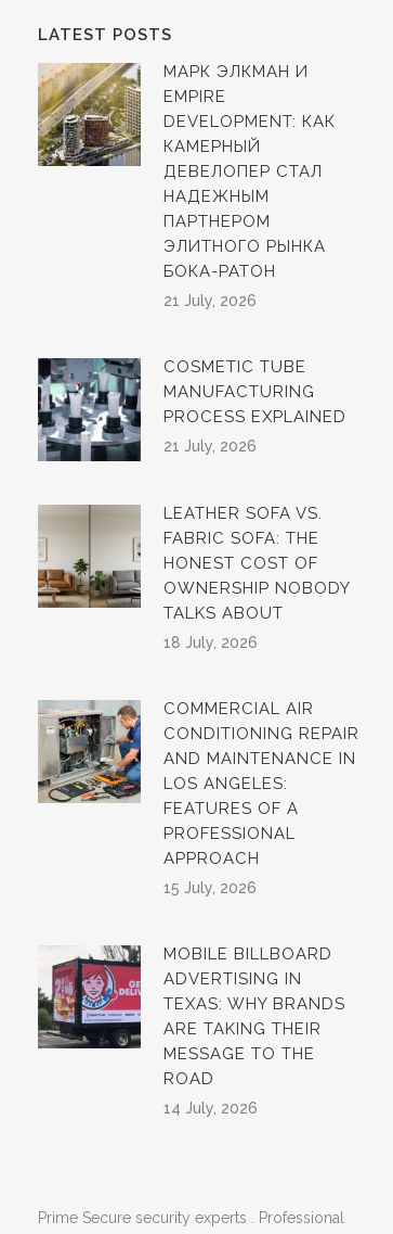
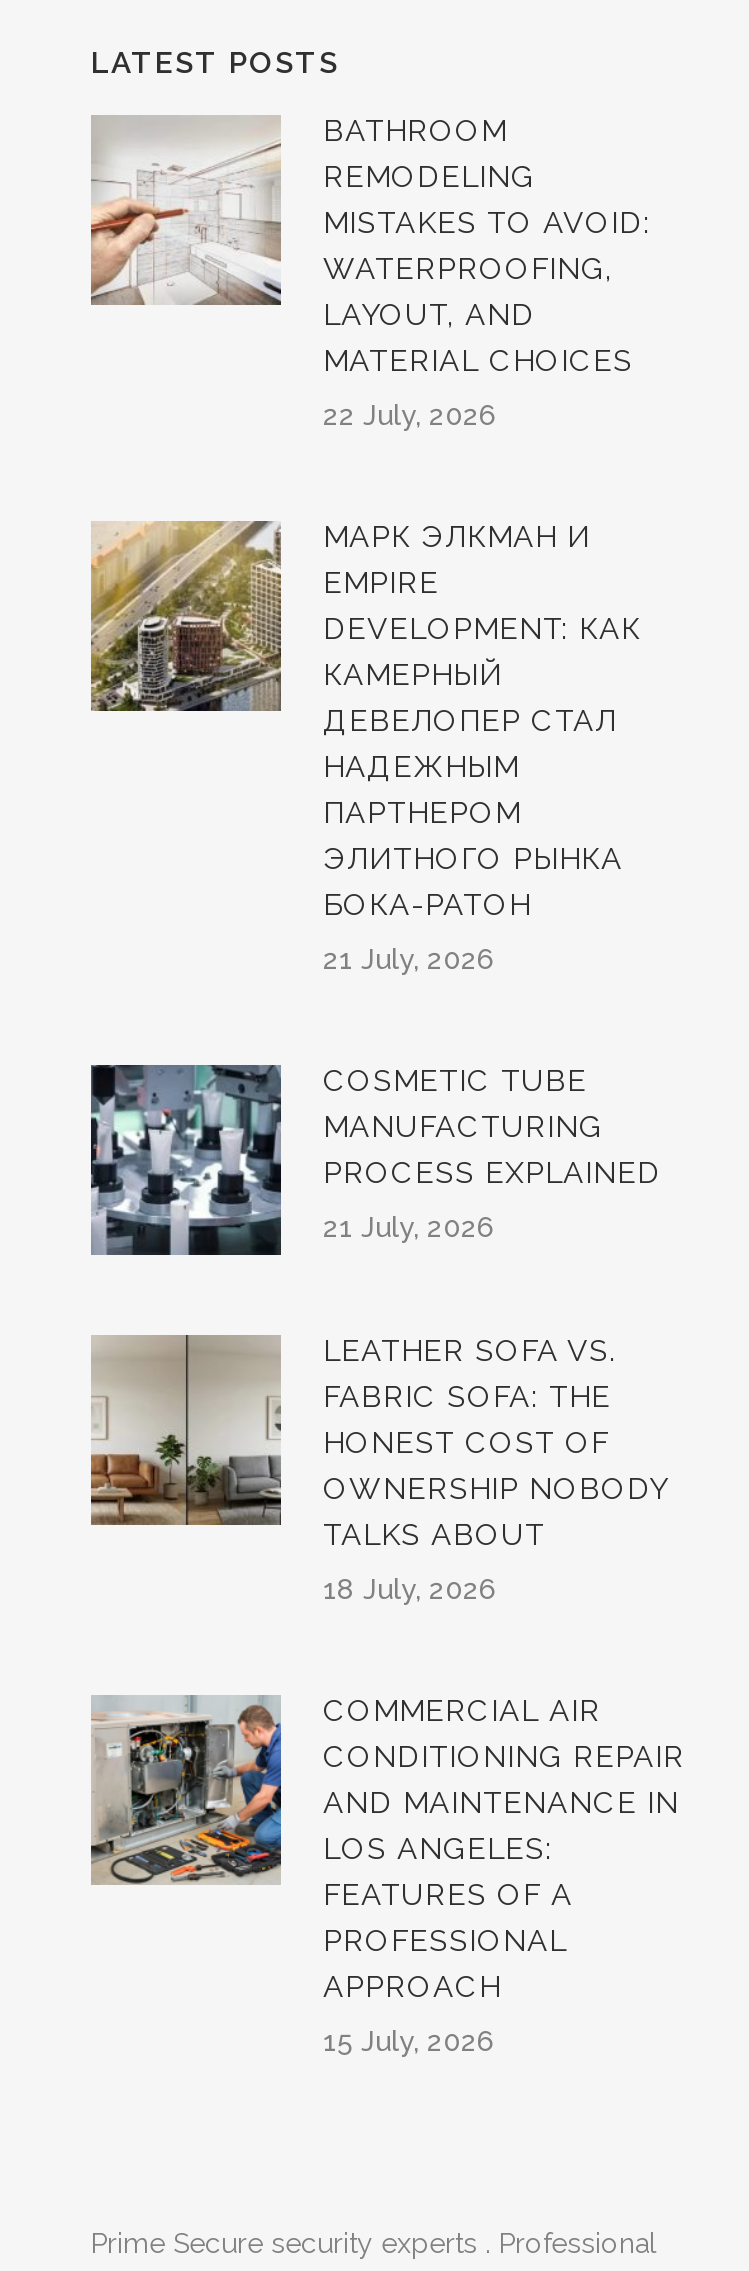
none -> [91,112,651,430] [image] | BATHROOM | REMODELING | MISTAKES TO AVOID: | WATERPROOFING, | LAYOUT, AND | MATERIAL CHOICES | 22 July, 2026
moved [36,62,359,896] -> [87,518,685,2056]: [image] | МАРК ЭЛКМАН И | EMPIRE | ... | APPROACH | 15 July, 2026
[37,944,345,1116] [image] | MOBILE BILLBOARD | ADVERTISING IN | TEXAS: WHY BRANDS | ARE TAKING THEIR | MESSAGE TO THE | ROAD | 14 July, 2026 -> none

